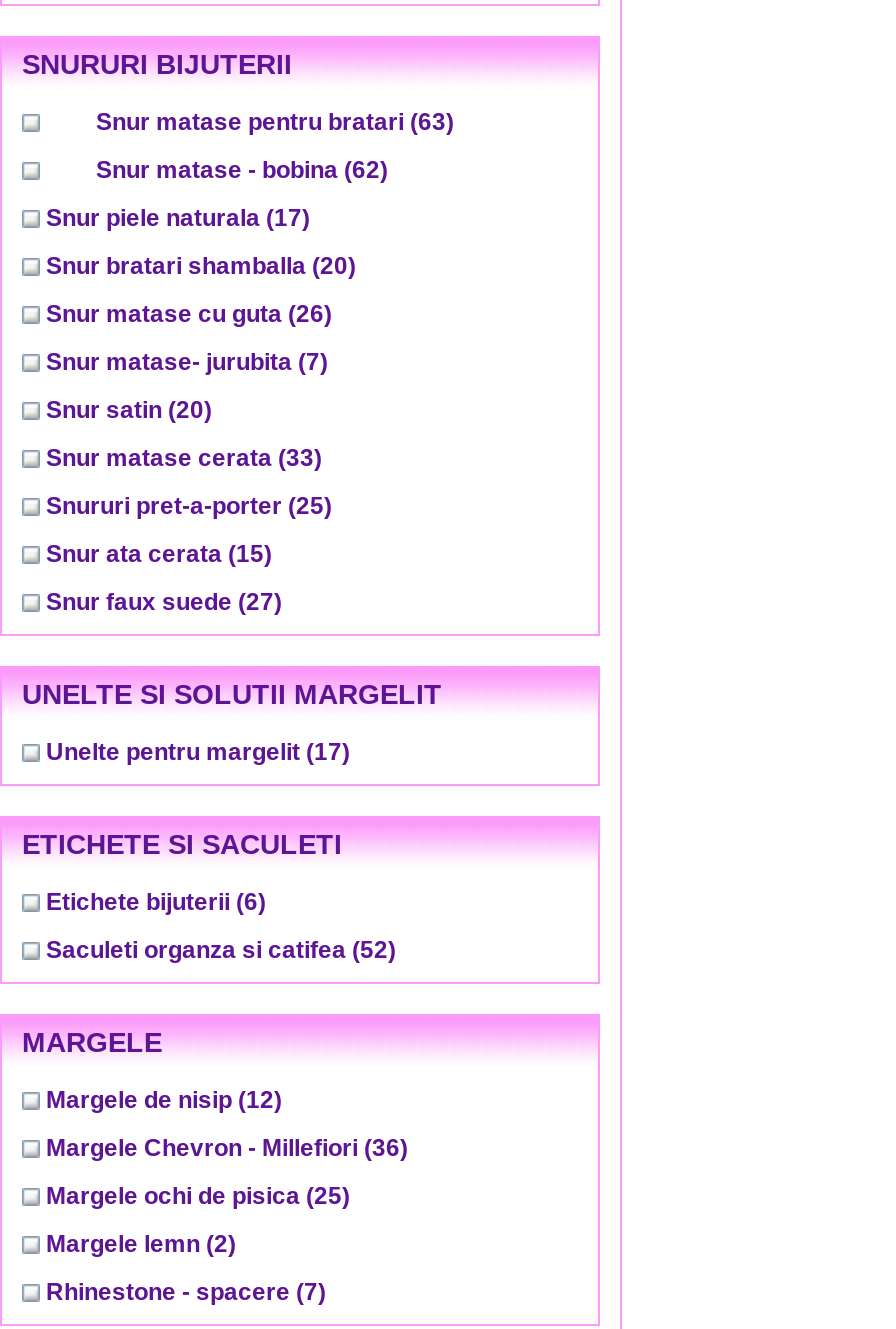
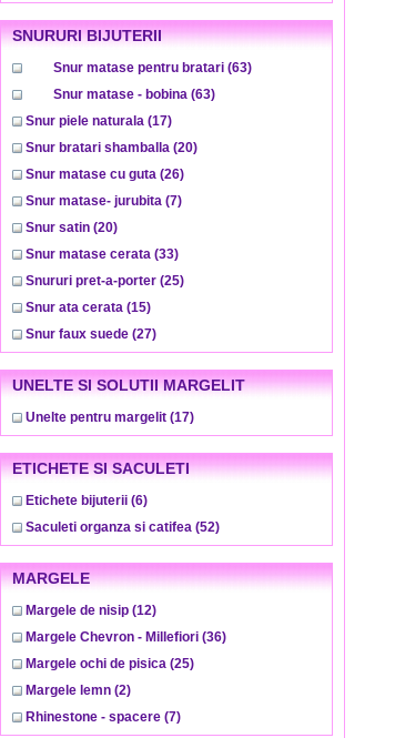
[96,156,388,184] Snur matase - bobina (62) -> [53,87,215,102] Snur matase - bobina (63)

